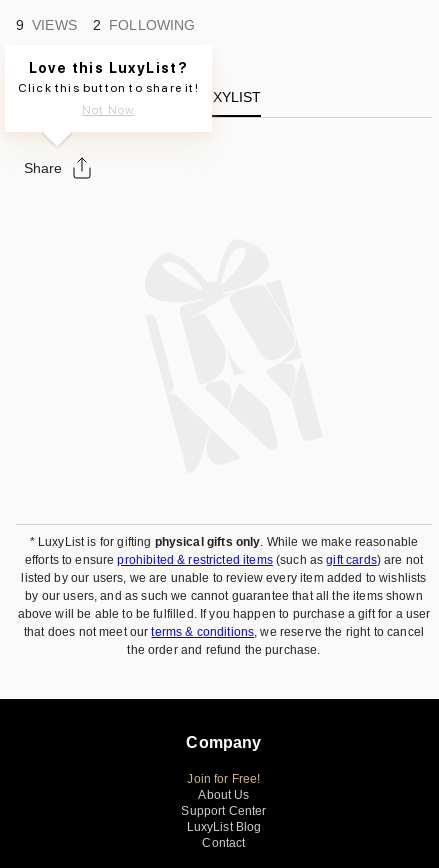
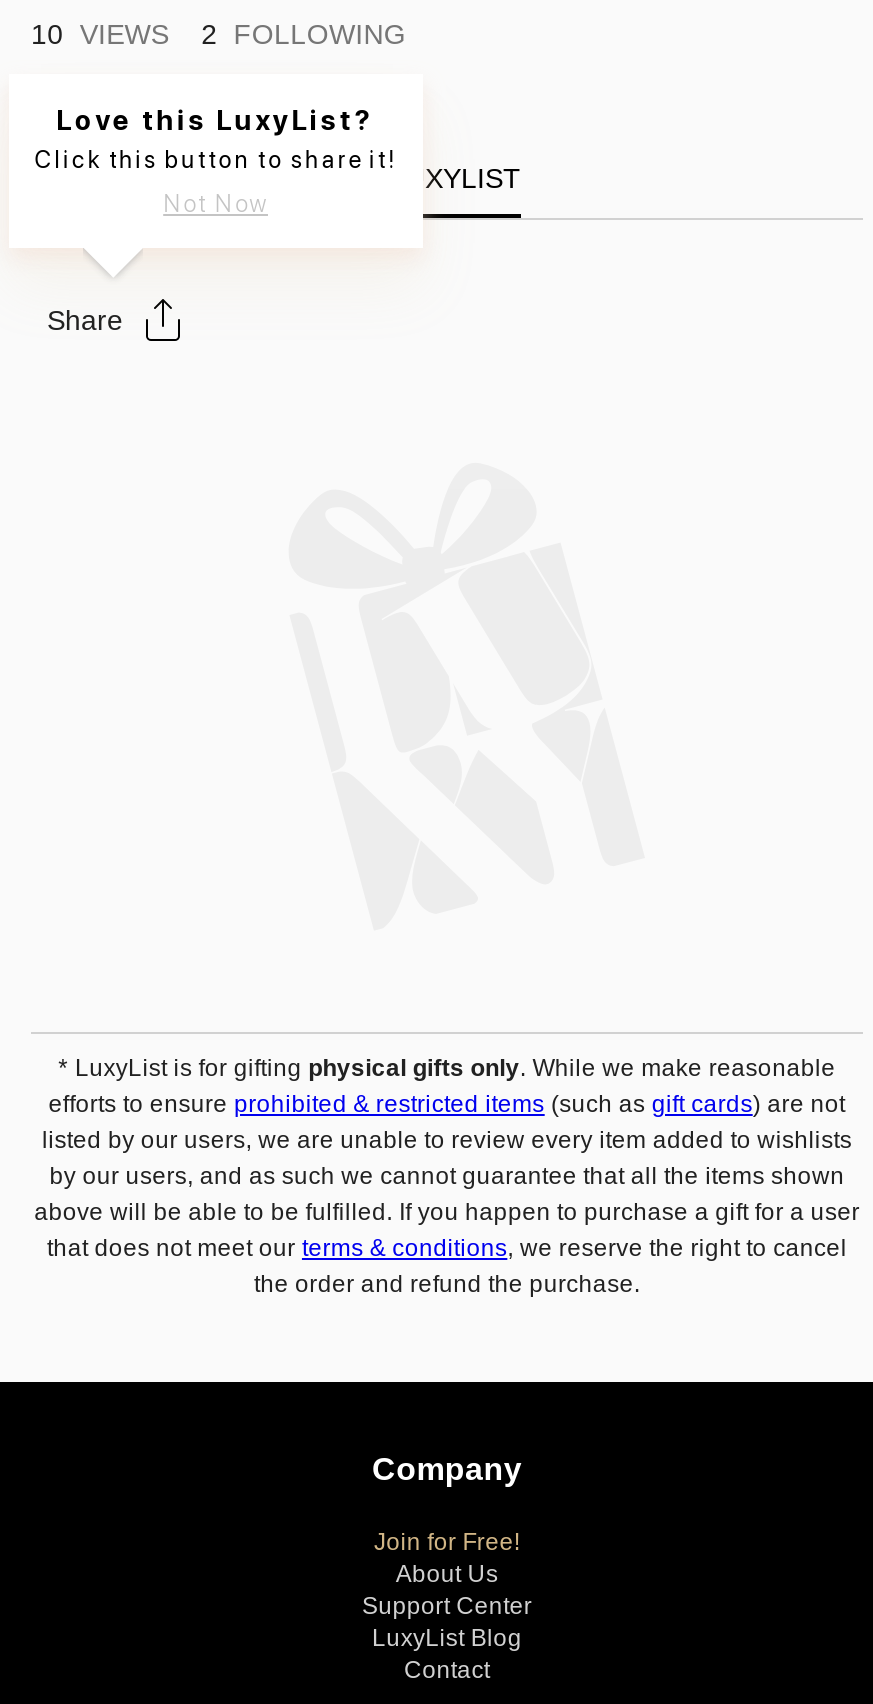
[16,17,195,33] 9 VIEWS 2 FOLLOWING -> [31,18,406,50] 10 VIEWS 2 FOLLOWING

